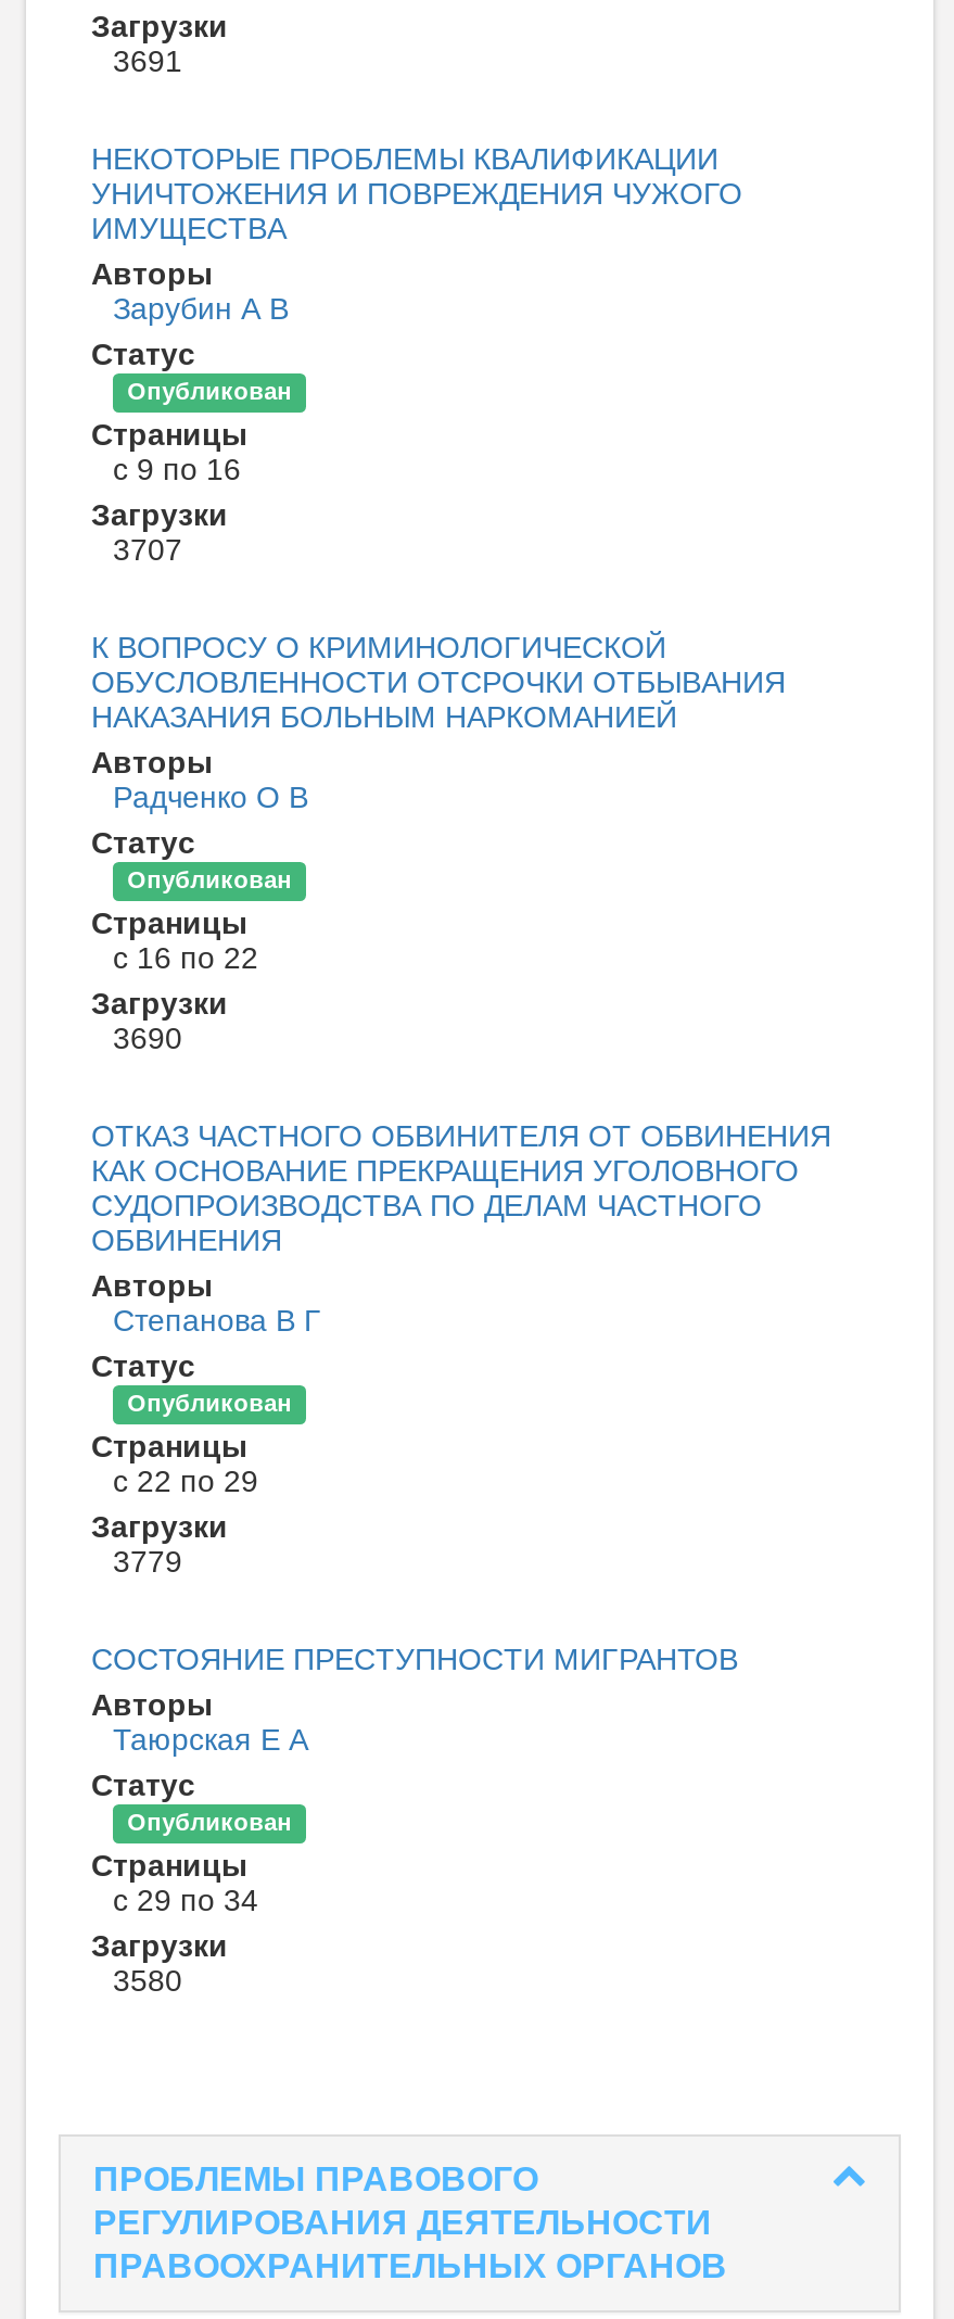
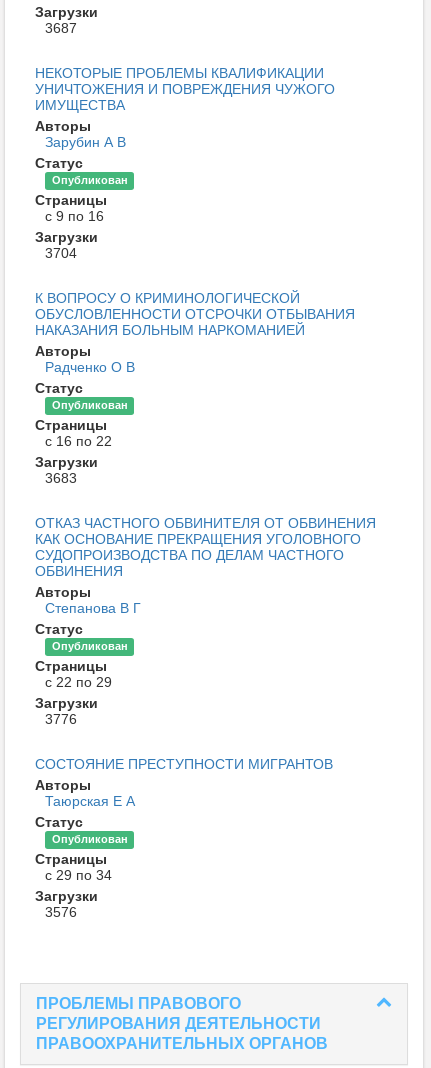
[113,44,182,79] 3691 -> [45,20,77,36] 3687
[113,533,182,567] 3707 -> [45,245,77,261] 3704
[113,1021,182,1056] 3690 -> [45,470,77,486] 3683
[113,1544,182,1579] 3779 -> [45,711,77,727] 3776
[113,1964,182,1998] 3580 -> [45,904,77,920] 3576

